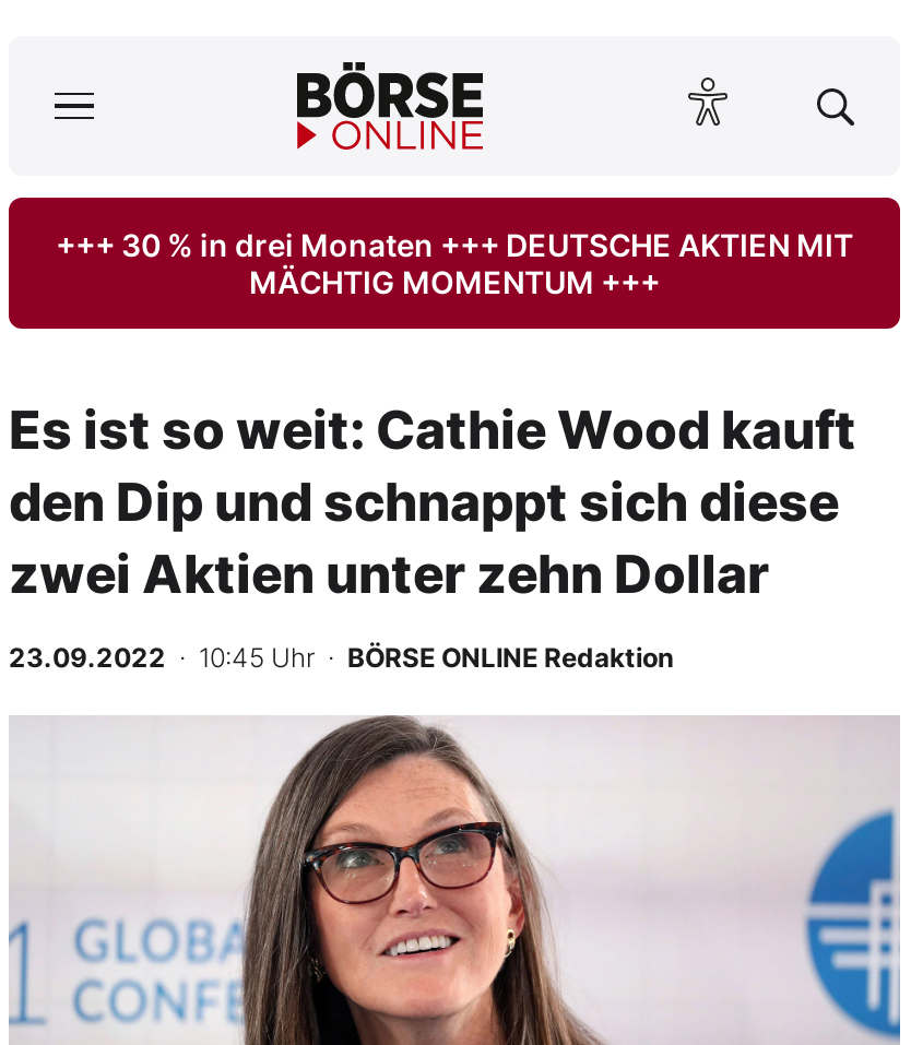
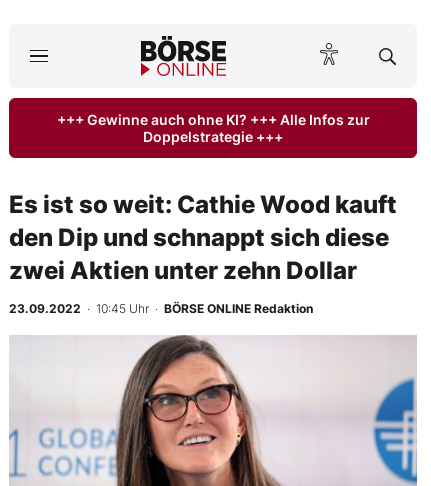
[56,226,853,300] +++ 30 % in drei Monaten +++ DEUTSCHE AKTIEN MIT | MÄCHTIG MOMENTUM +++ -> [56,111,369,145] +++ Gewinne auch ohne KI? +++ Alle Infos zur | Doppelstrategie +++

